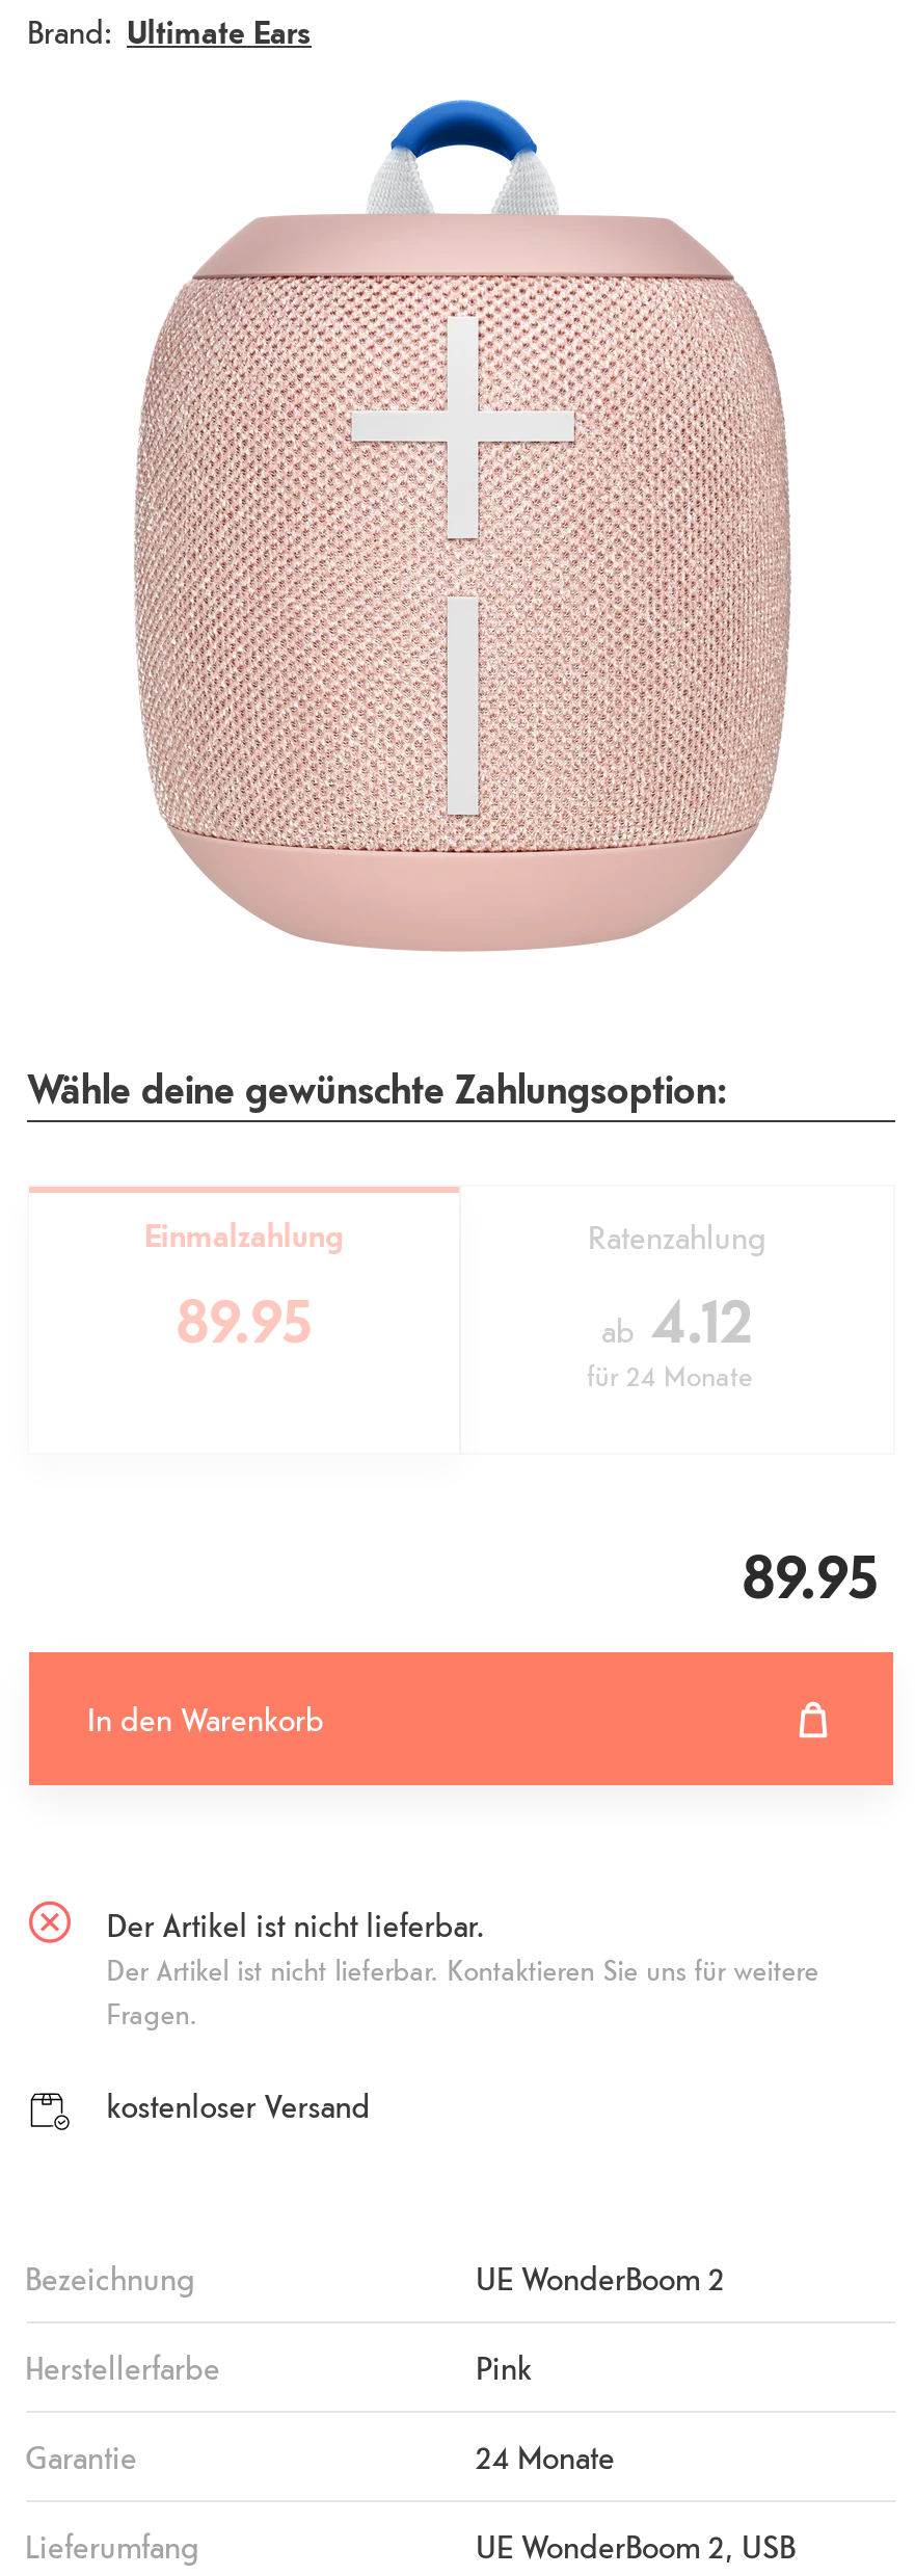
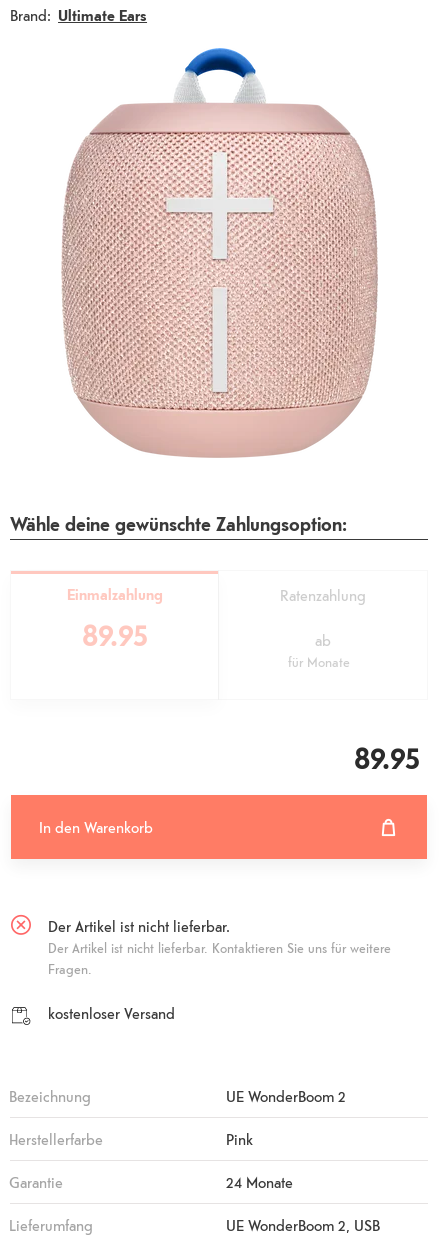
[587,1276,753,1395] ab 4.12 | für 24 Monate -> [288,630,350,671] ab | für Monate

